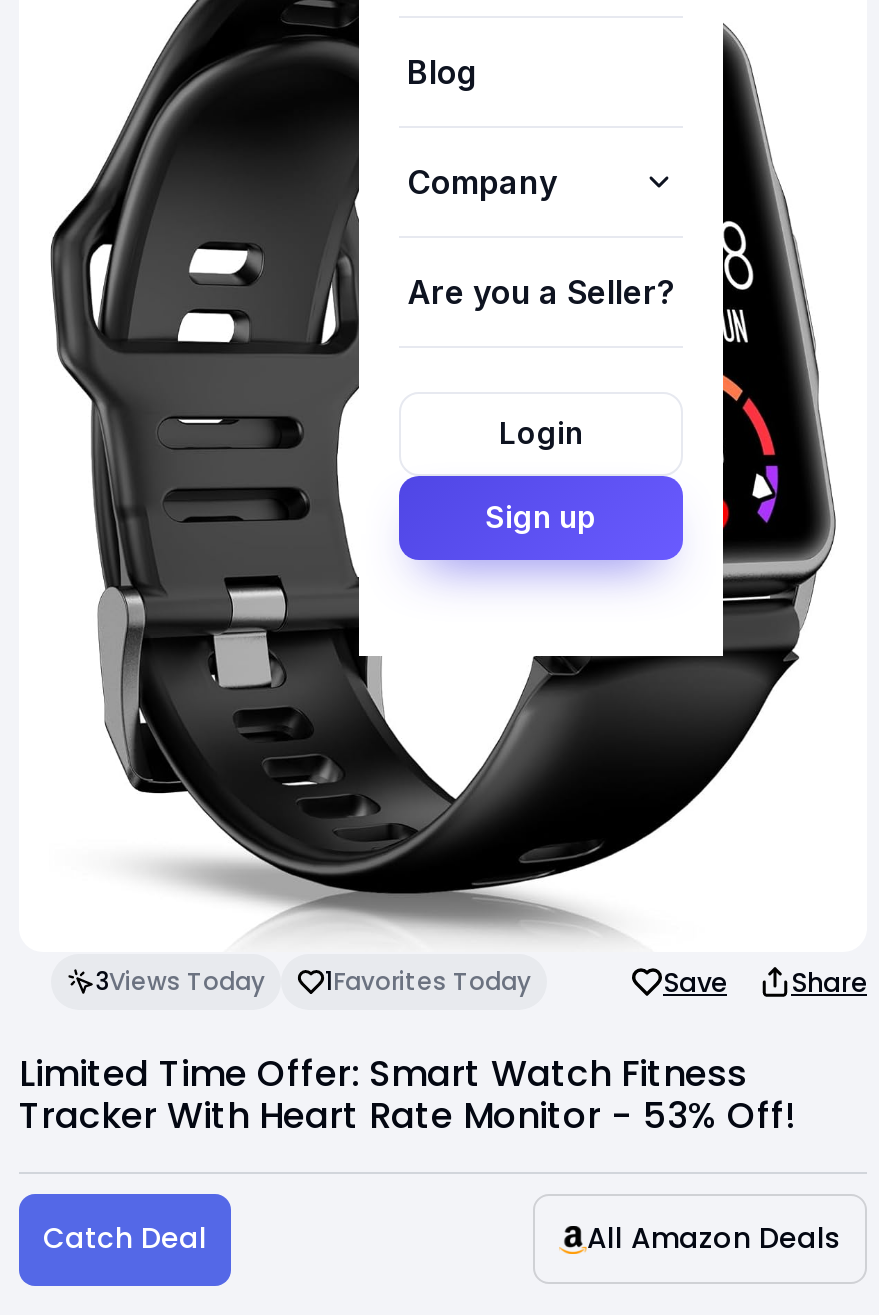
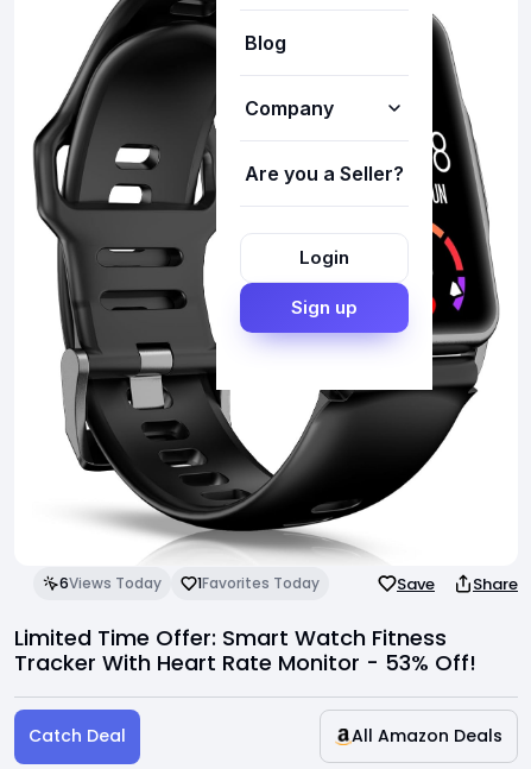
[95,964,265,998] 3Views Today -> [59,573,162,593] 6Views Today

